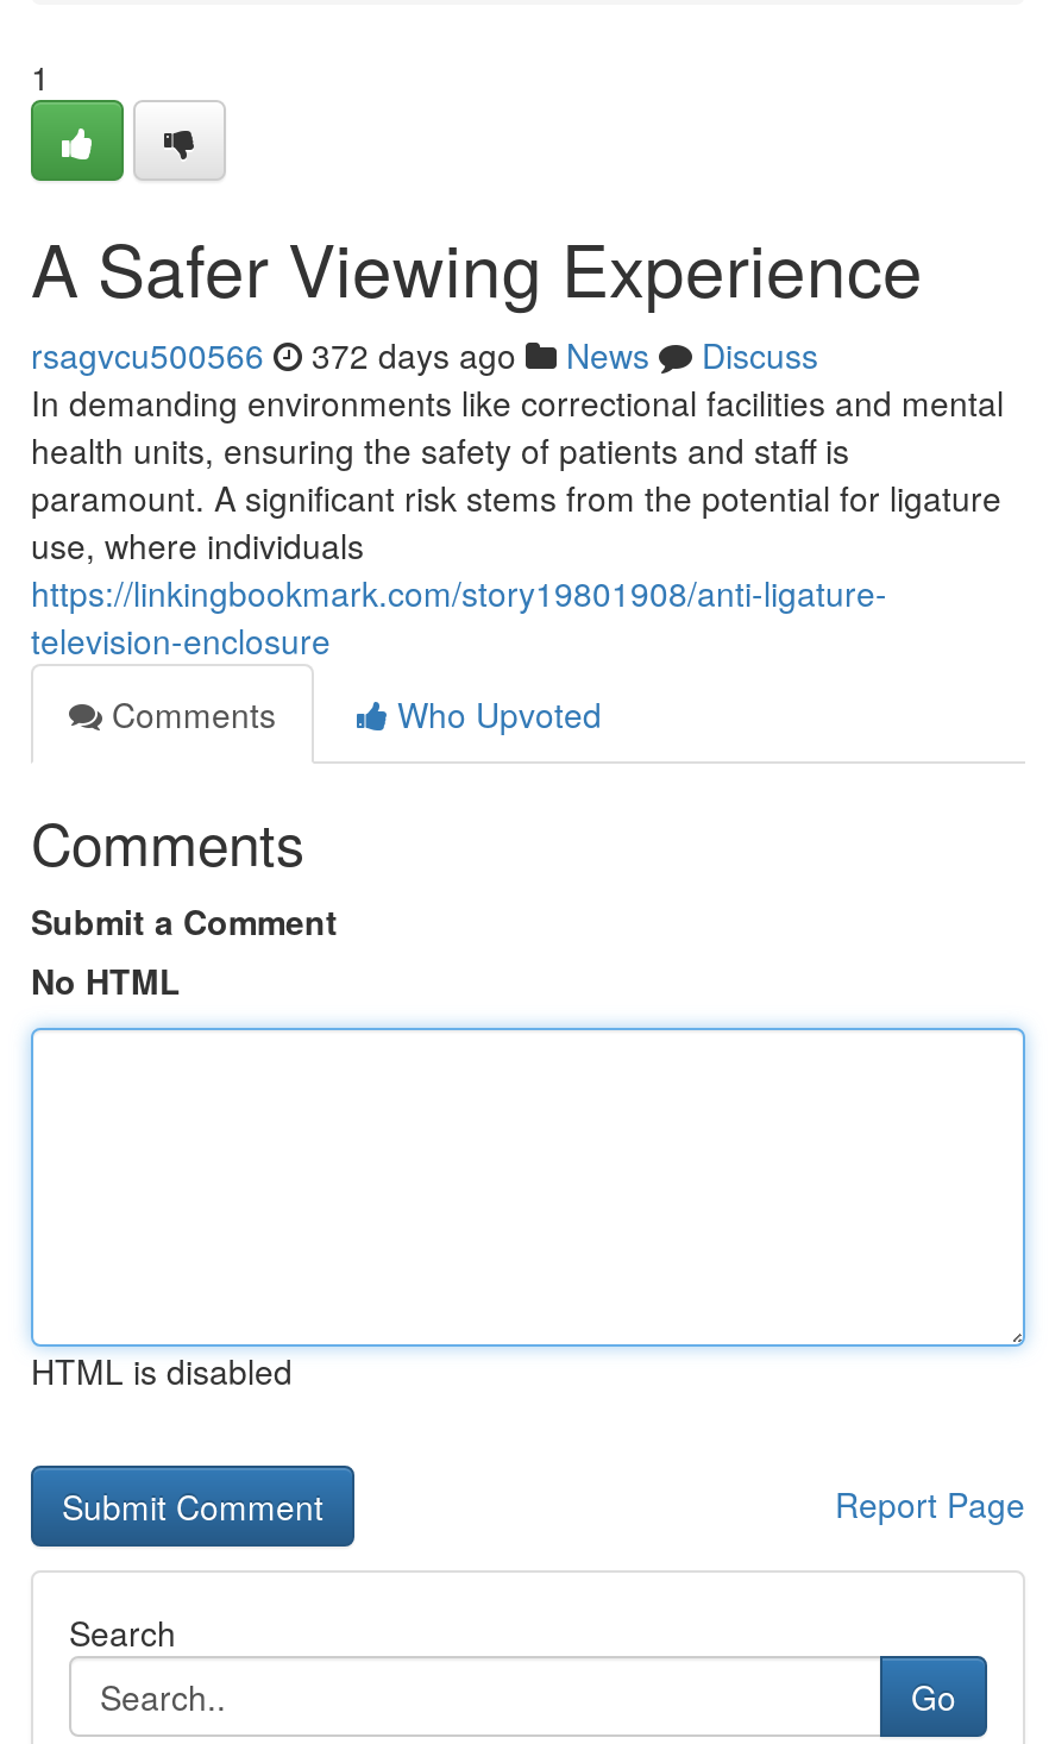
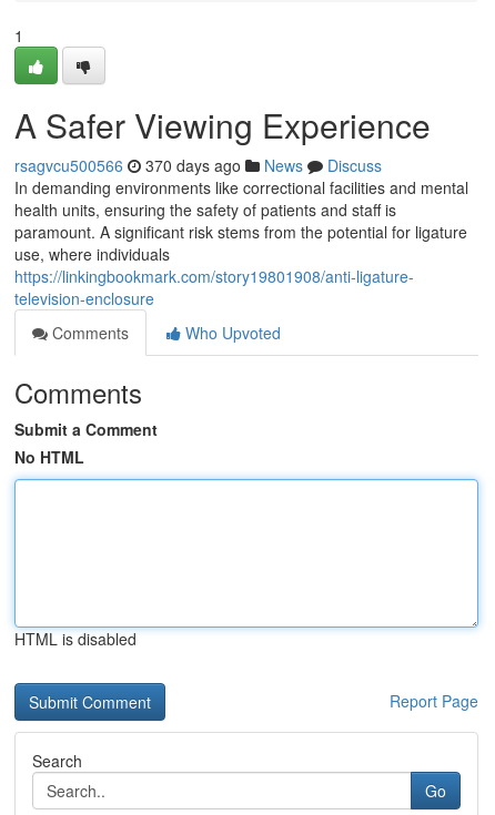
[31,331,818,378] rsagvcu500566 372 days ago News Discuss -> [14,154,382,176] rsagvcu500566 370 days ago News Discuss

